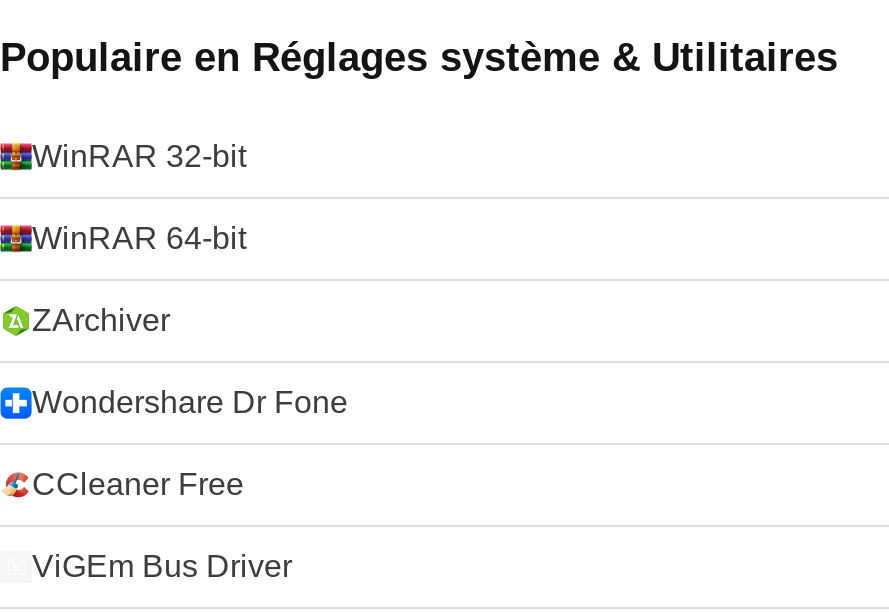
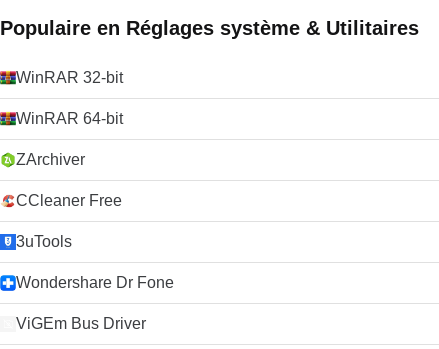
moved [32,385,348,419] -> [16,274,174,291]: Wondershare Dr Fone
moved [32,467,244,501] -> [16,192,122,209]: CCleaner Free
none -> [16,233,72,250] 3uTools

